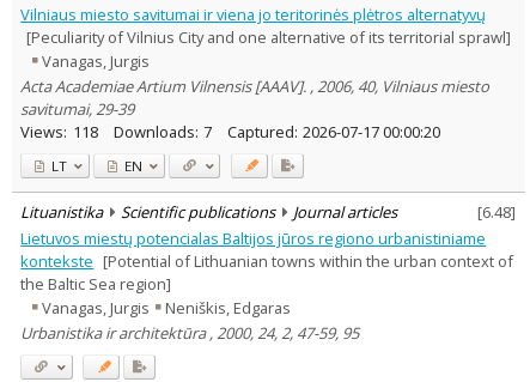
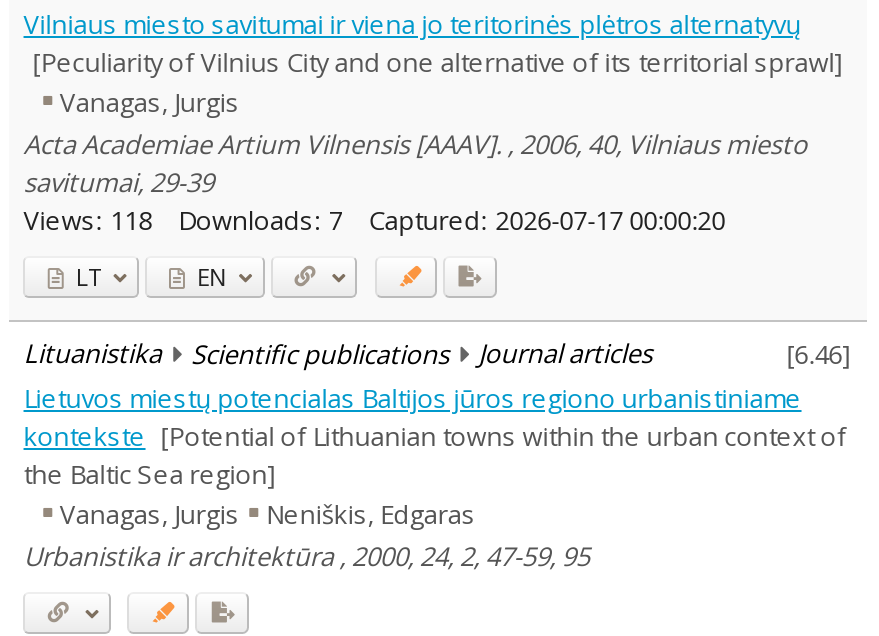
[477,201,515,222] [6.48] -> [786,335,850,371] [6.46]

